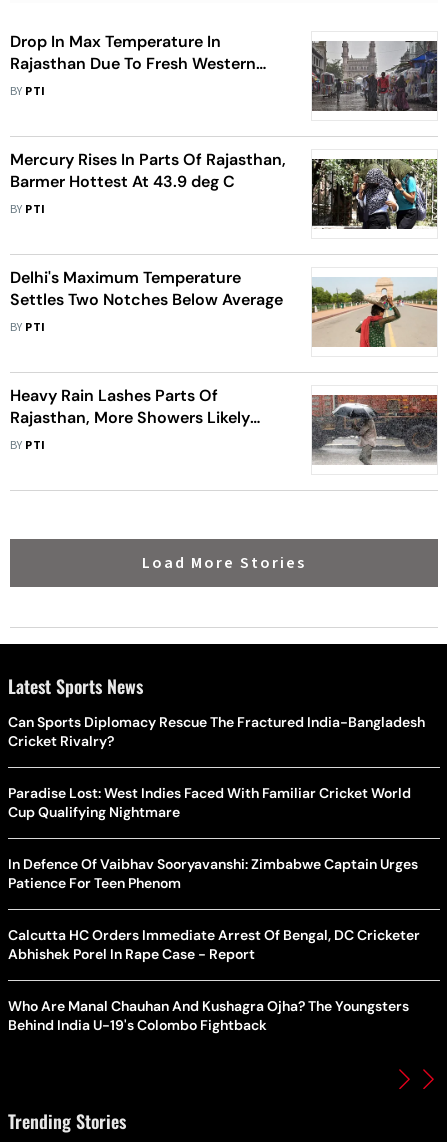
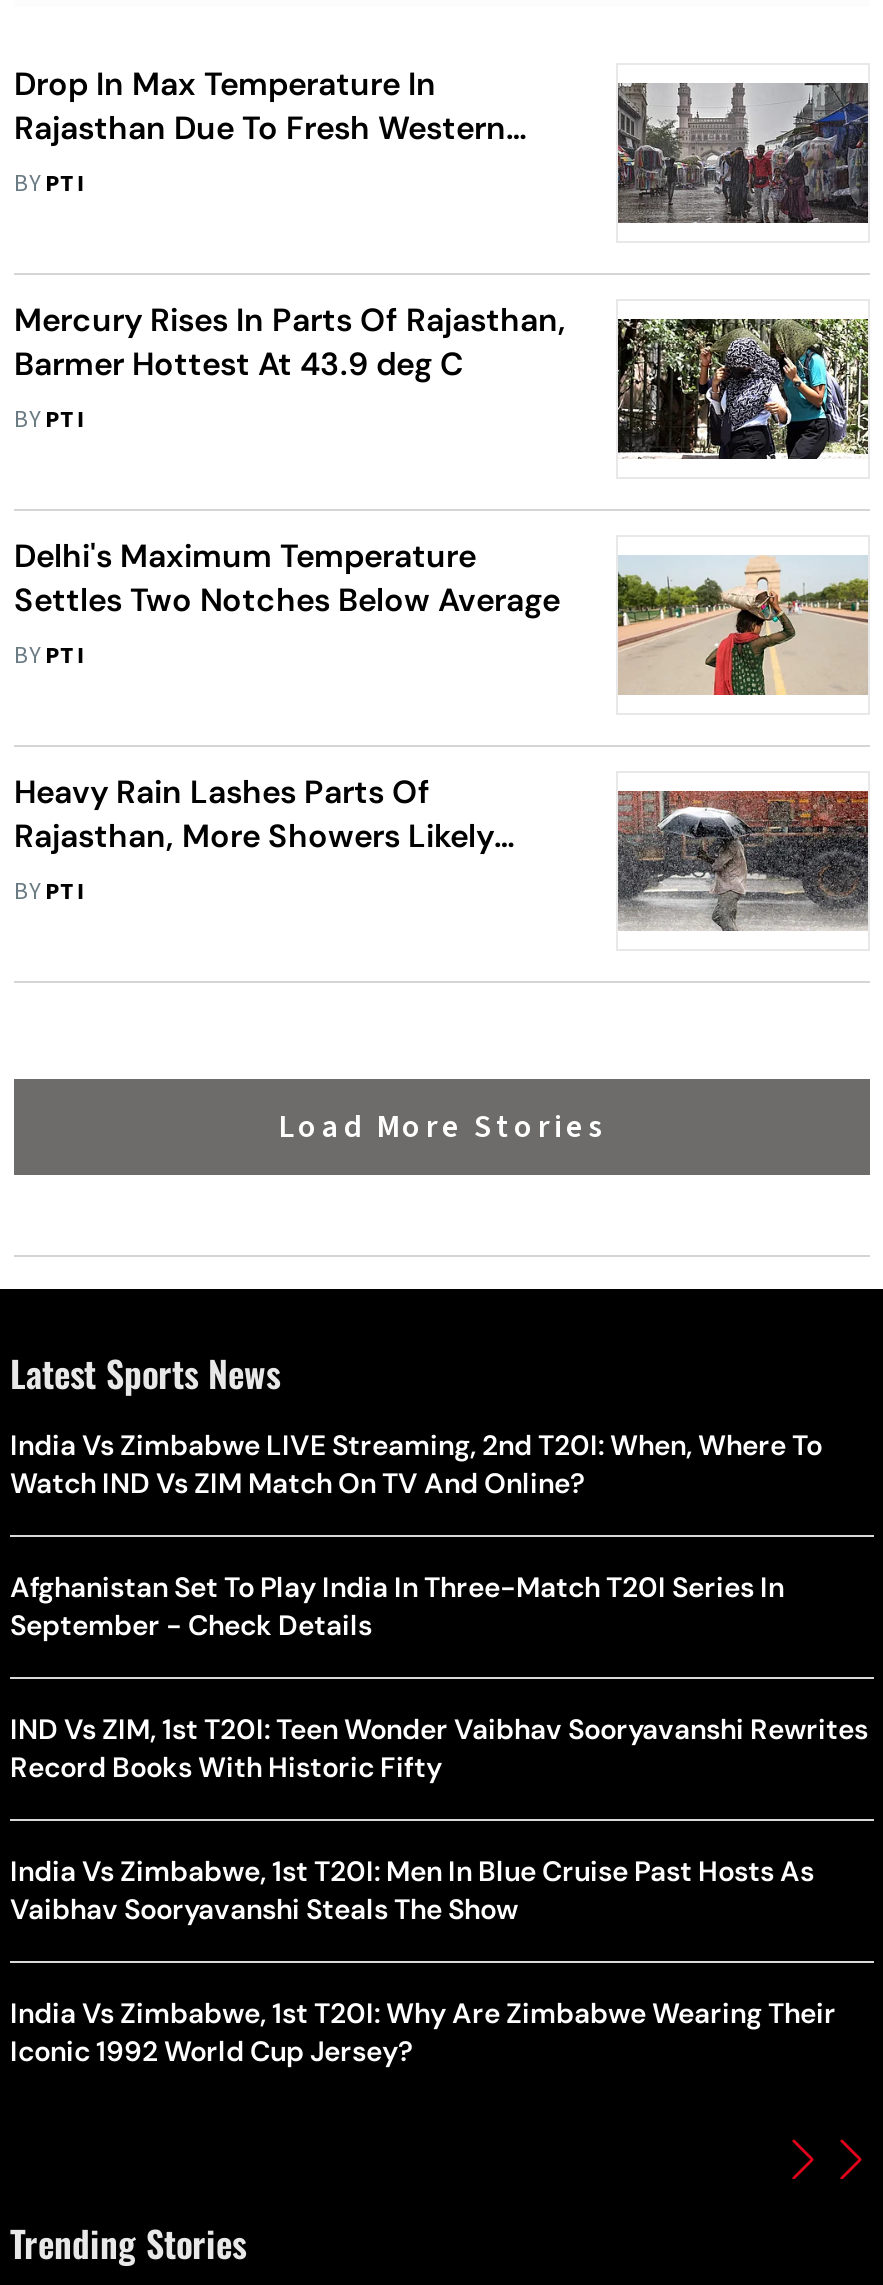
[8,713,425,750] Can Sports Diplomacy Rescue The Fractured India-Bangladesh | Cricket Rivalry? -> [10,1427,822,1501] India Vs Zimbabwe LIVE Streaming, 2nd T20I: When, Where To | Watch IND Vs ZIM Match On TV And Online?
[8,784,411,821] Paradise Lost: West Indies Faced With Familiar Cricket World | Cup Qualifying Nightmare -> [10,1569,784,1643] Afghanistan Set To Play India In Three-Match T20I Series In | September - Check Details
[8,855,418,892] In Defence Of Vaibhav Sooryavanshi: Zimbabwe Captain Urges | Patience For Teen Phenom -> [10,1711,868,1785] IND Vs ZIM, 1st T20I: Teen Wonder Vaibhav Sooryavanshi Rewrites | Record Books With Historic Fifty
[8,926,420,963] Calcutta HC Orders Immediate Arrest Of Bengal, DC Cricketer | Abhishek Porel In Rape Case - Report -> [10,1853,814,1927] India Vs Zimbabwe, 1st T20I: Men In Blue Cruise Past Hosts As | Vaibhav Sooryavanshi Steals The Show
[8,997,409,1034] Who Are Manal Chauhan And Kushagra Ojha? The Youngsters | Behind India U-19's Colombo Fightback -> [10,1995,836,2069] India Vs Zimbabwe, 1st T20I: Why Are Zimbabwe Wearing Their | Iconic 1992 World Cup Jersey?

